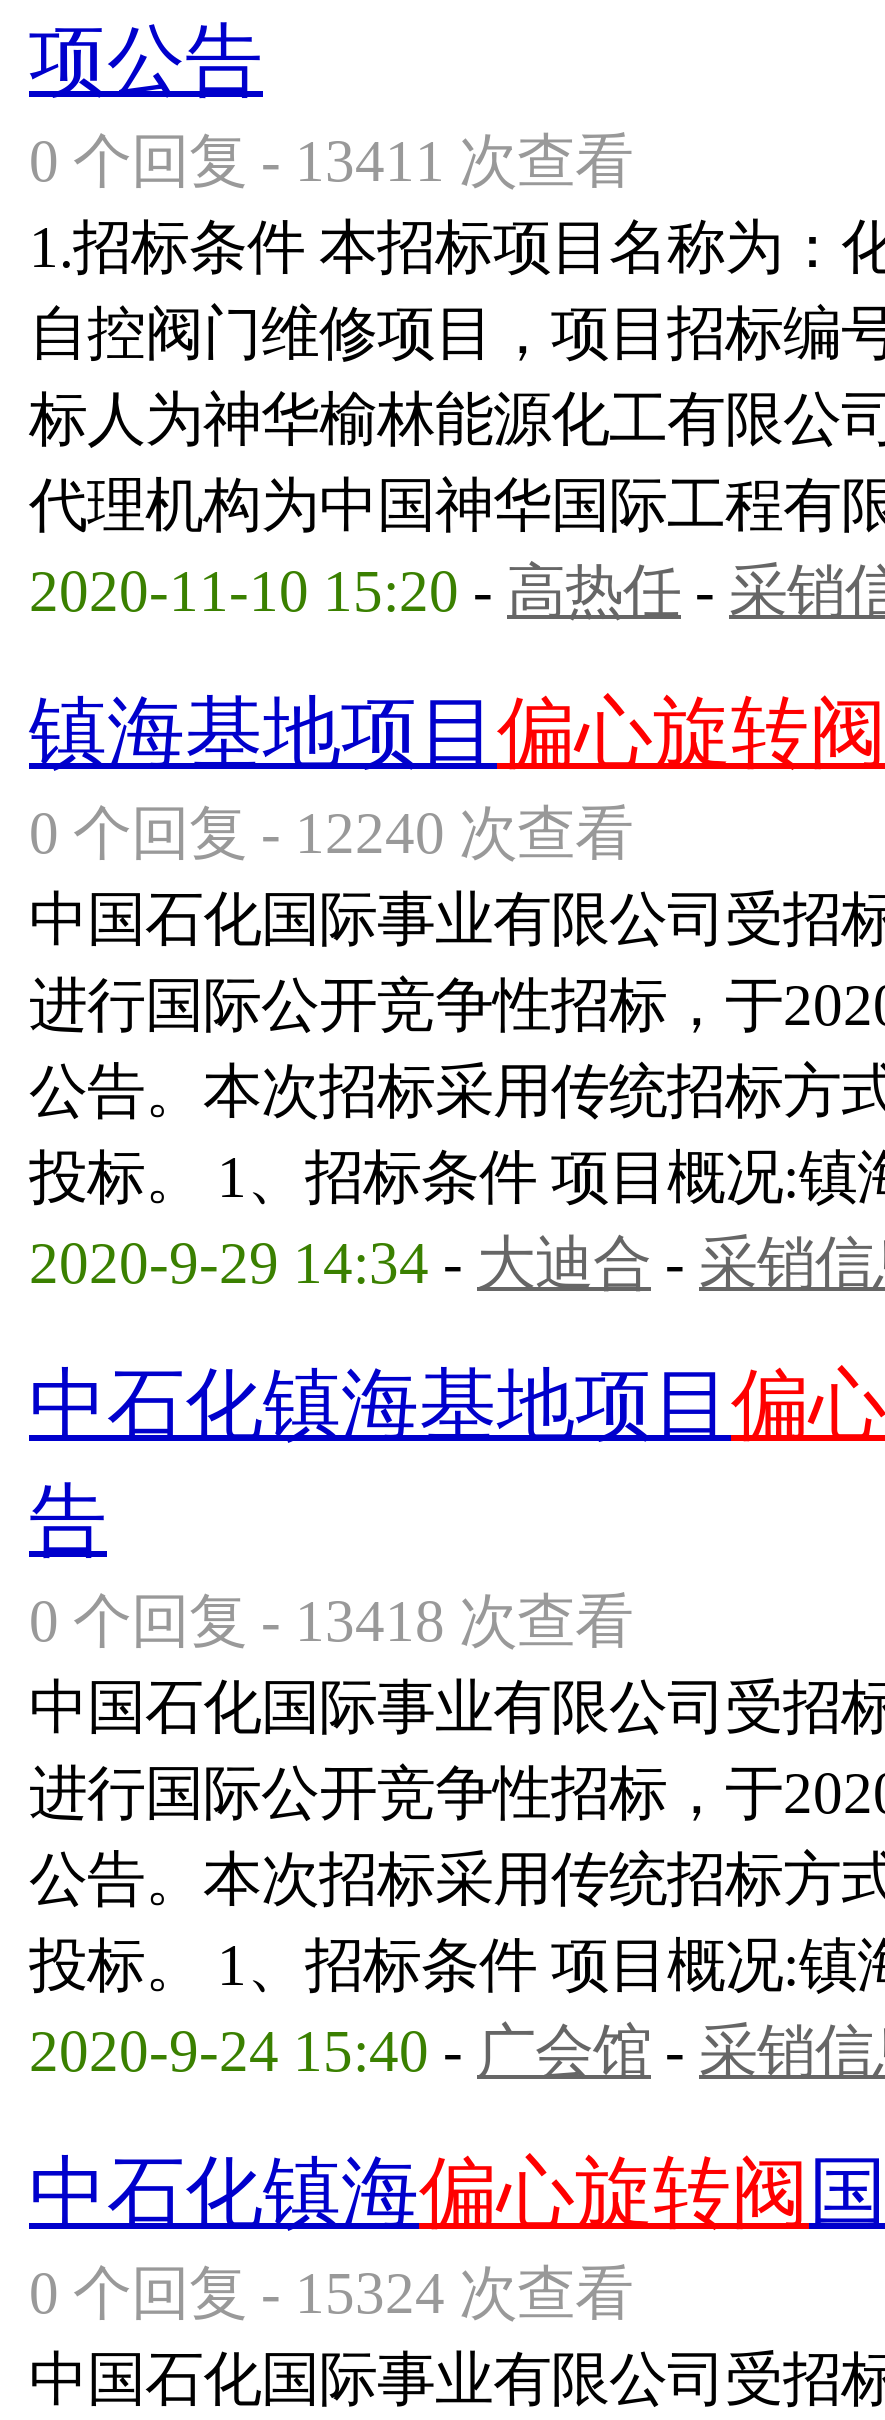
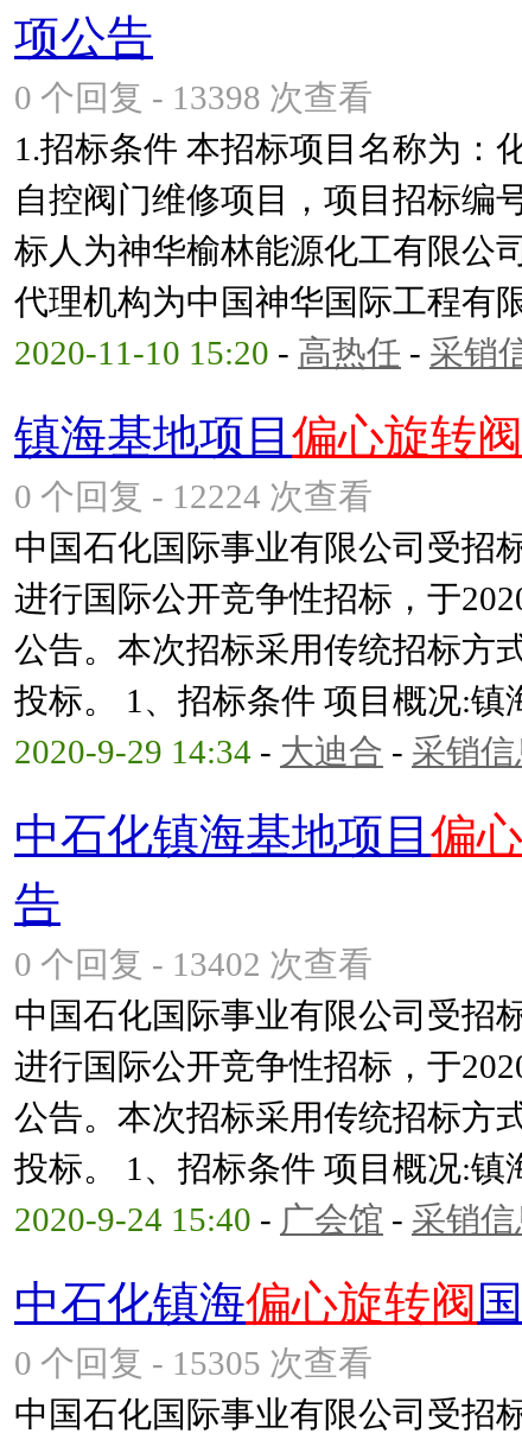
[29,129,633,193] 0 个回复 - 13411 次查看 -> [14,78,373,116] 0 个回复 - 13398 次查看
[29,801,633,865] 0 个回复 - 12240 次查看 -> [14,477,373,515] 0 个回复 - 12224 次查看
[29,1589,633,1653] 0 个回复 - 13418 次查看 -> [14,945,373,983] 0 个回复 - 13402 次查看
[29,2261,633,2325] 0 个回复 - 15324 次查看 -> [14,1344,373,1382] 0 个回复 - 15305 次查看

